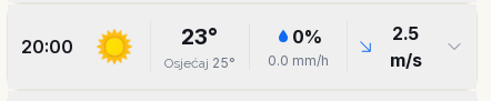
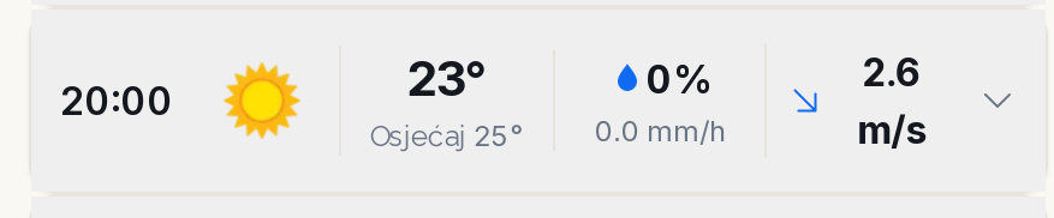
[392,22,419,44] 2.5 -> [862,48,922,96] 2.6

